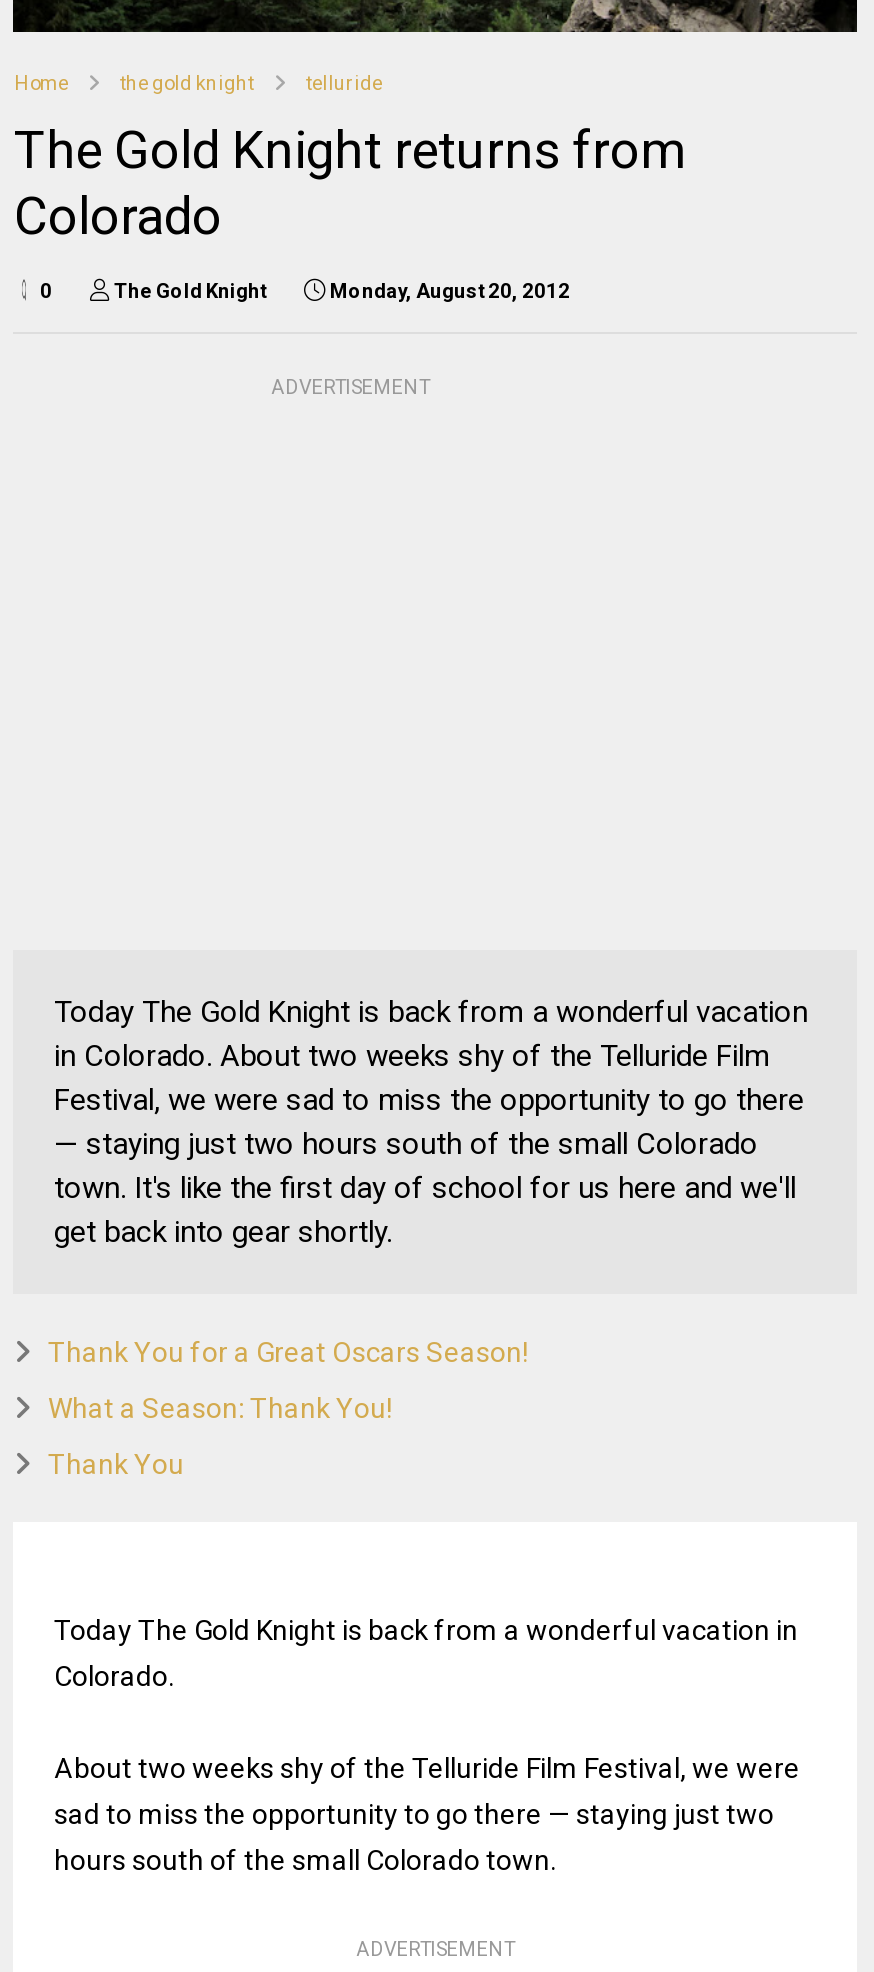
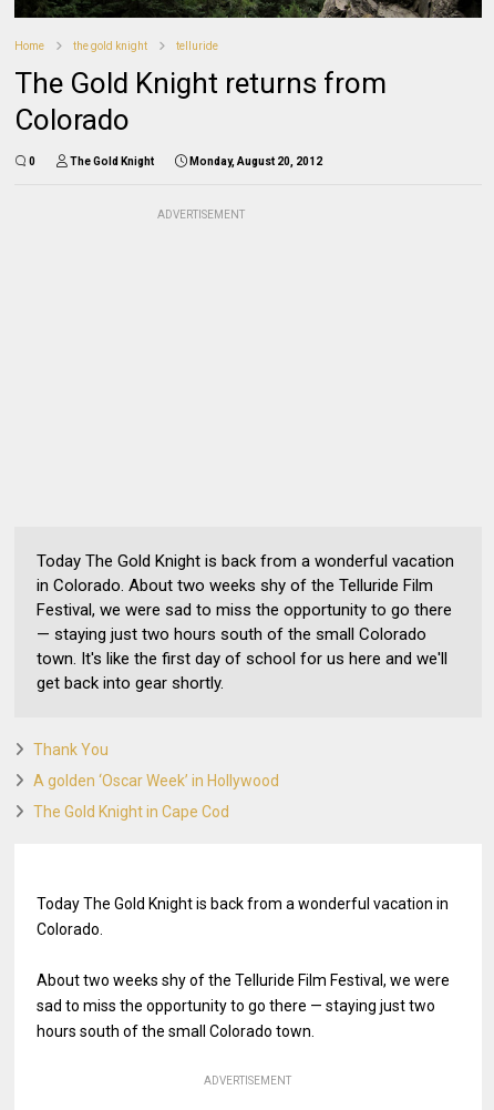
[48,1337,528,1425] Thank You for a Great Oscars Season! | What a Season: Thank You! -> none
moved [48,1449,184,1481] -> [34,741,109,759]: Thank You
none -> [34,772,280,821] A golden ‘Oscar Week’ in Hollywood | The Gold Knight in Cape Cod

